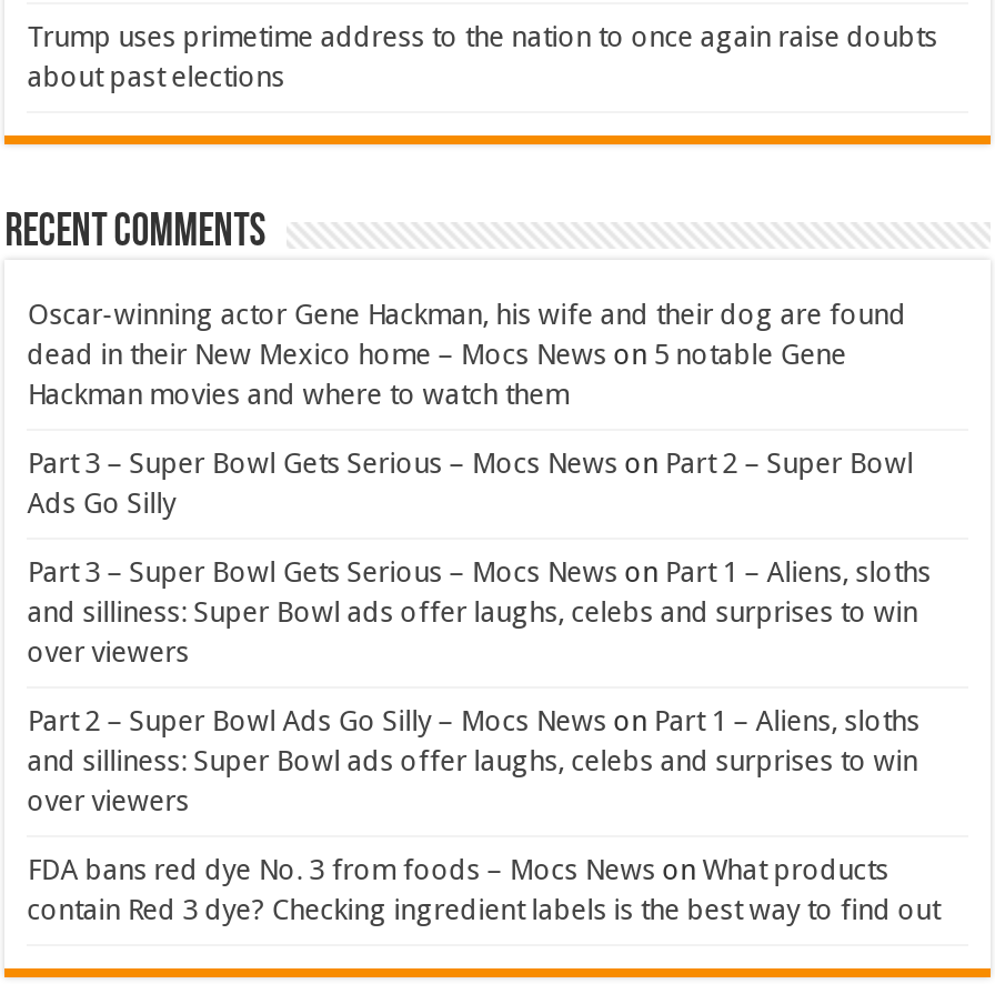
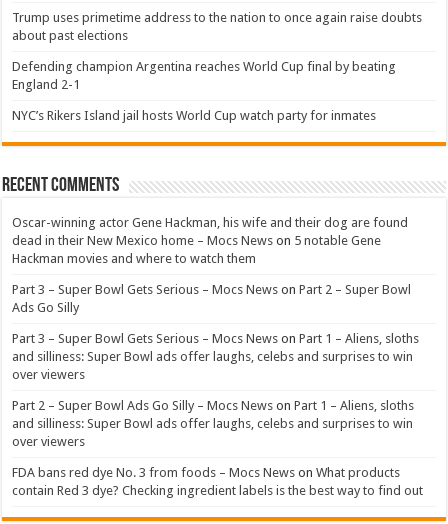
none -> [12,59,396,123] Defending champion Argentina reaches World Cup final by beating | England 2-1 | NYC’s Rikers Island jail hosts World Cup watch party for inmates

